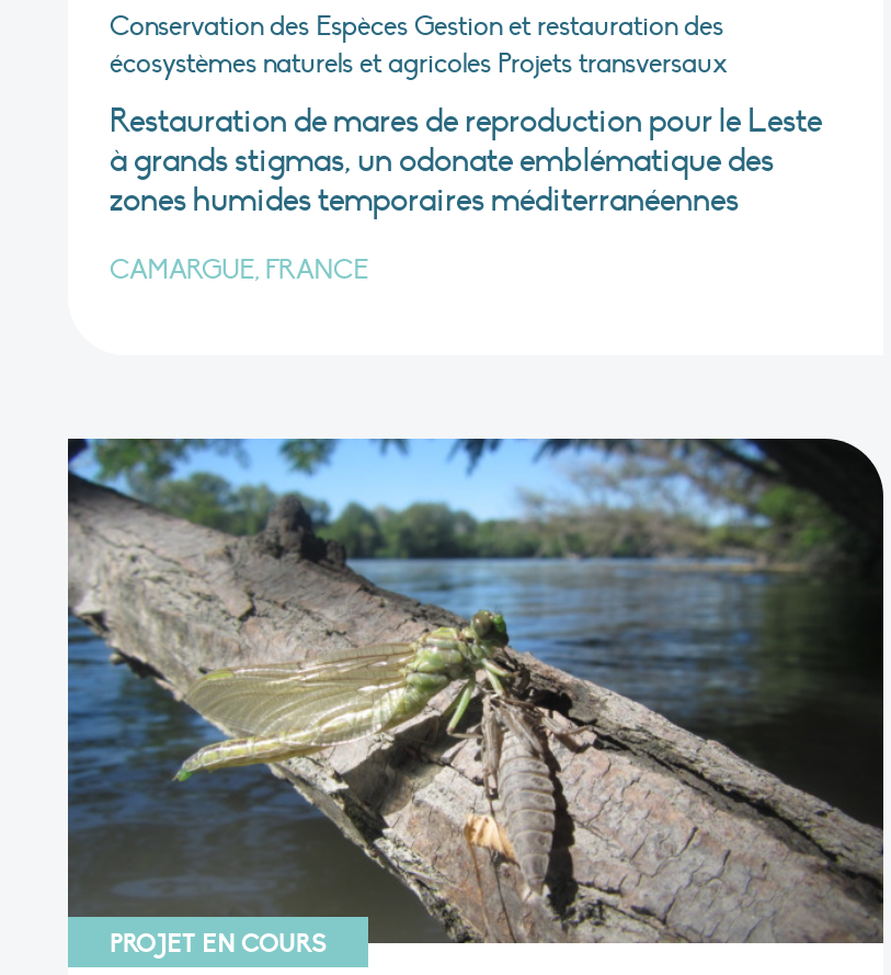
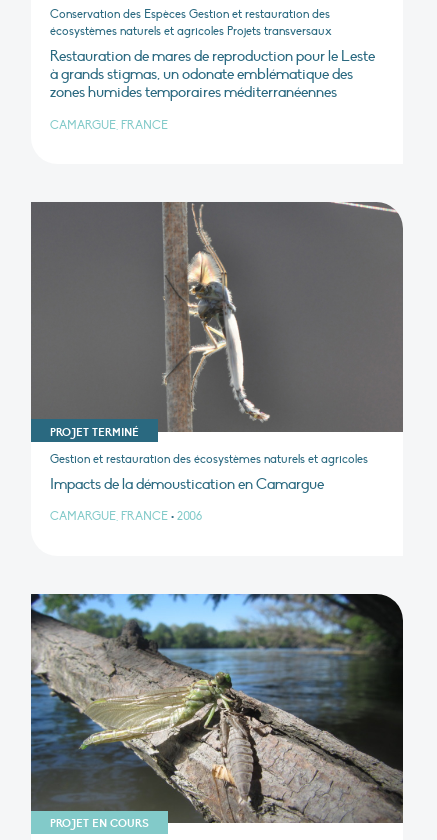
none -> [31,201,404,523] [image] | PROJET TERMINÉ | Gestion et restauration des écosystèmes naturels et agricoles | Impacts de la démoustication en Camargue | CAMARGUE, FRANCE • 2006

